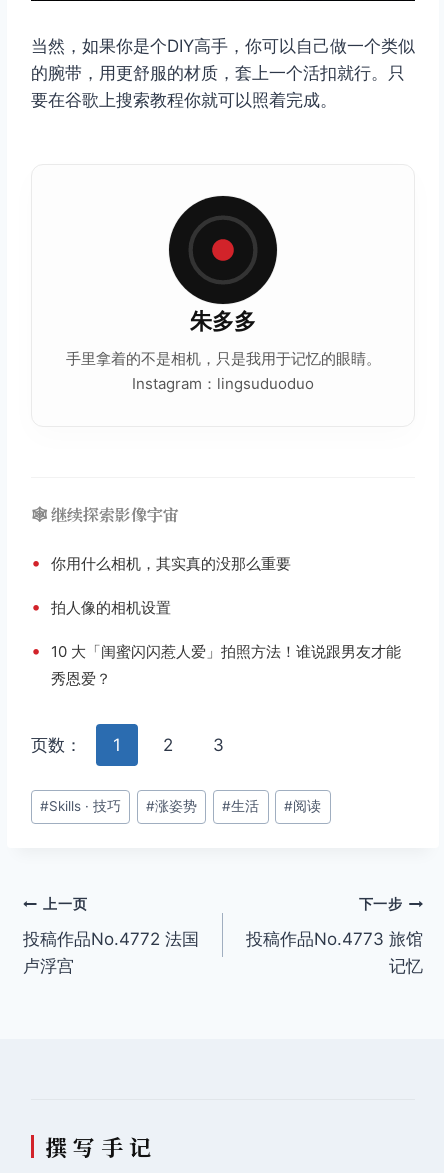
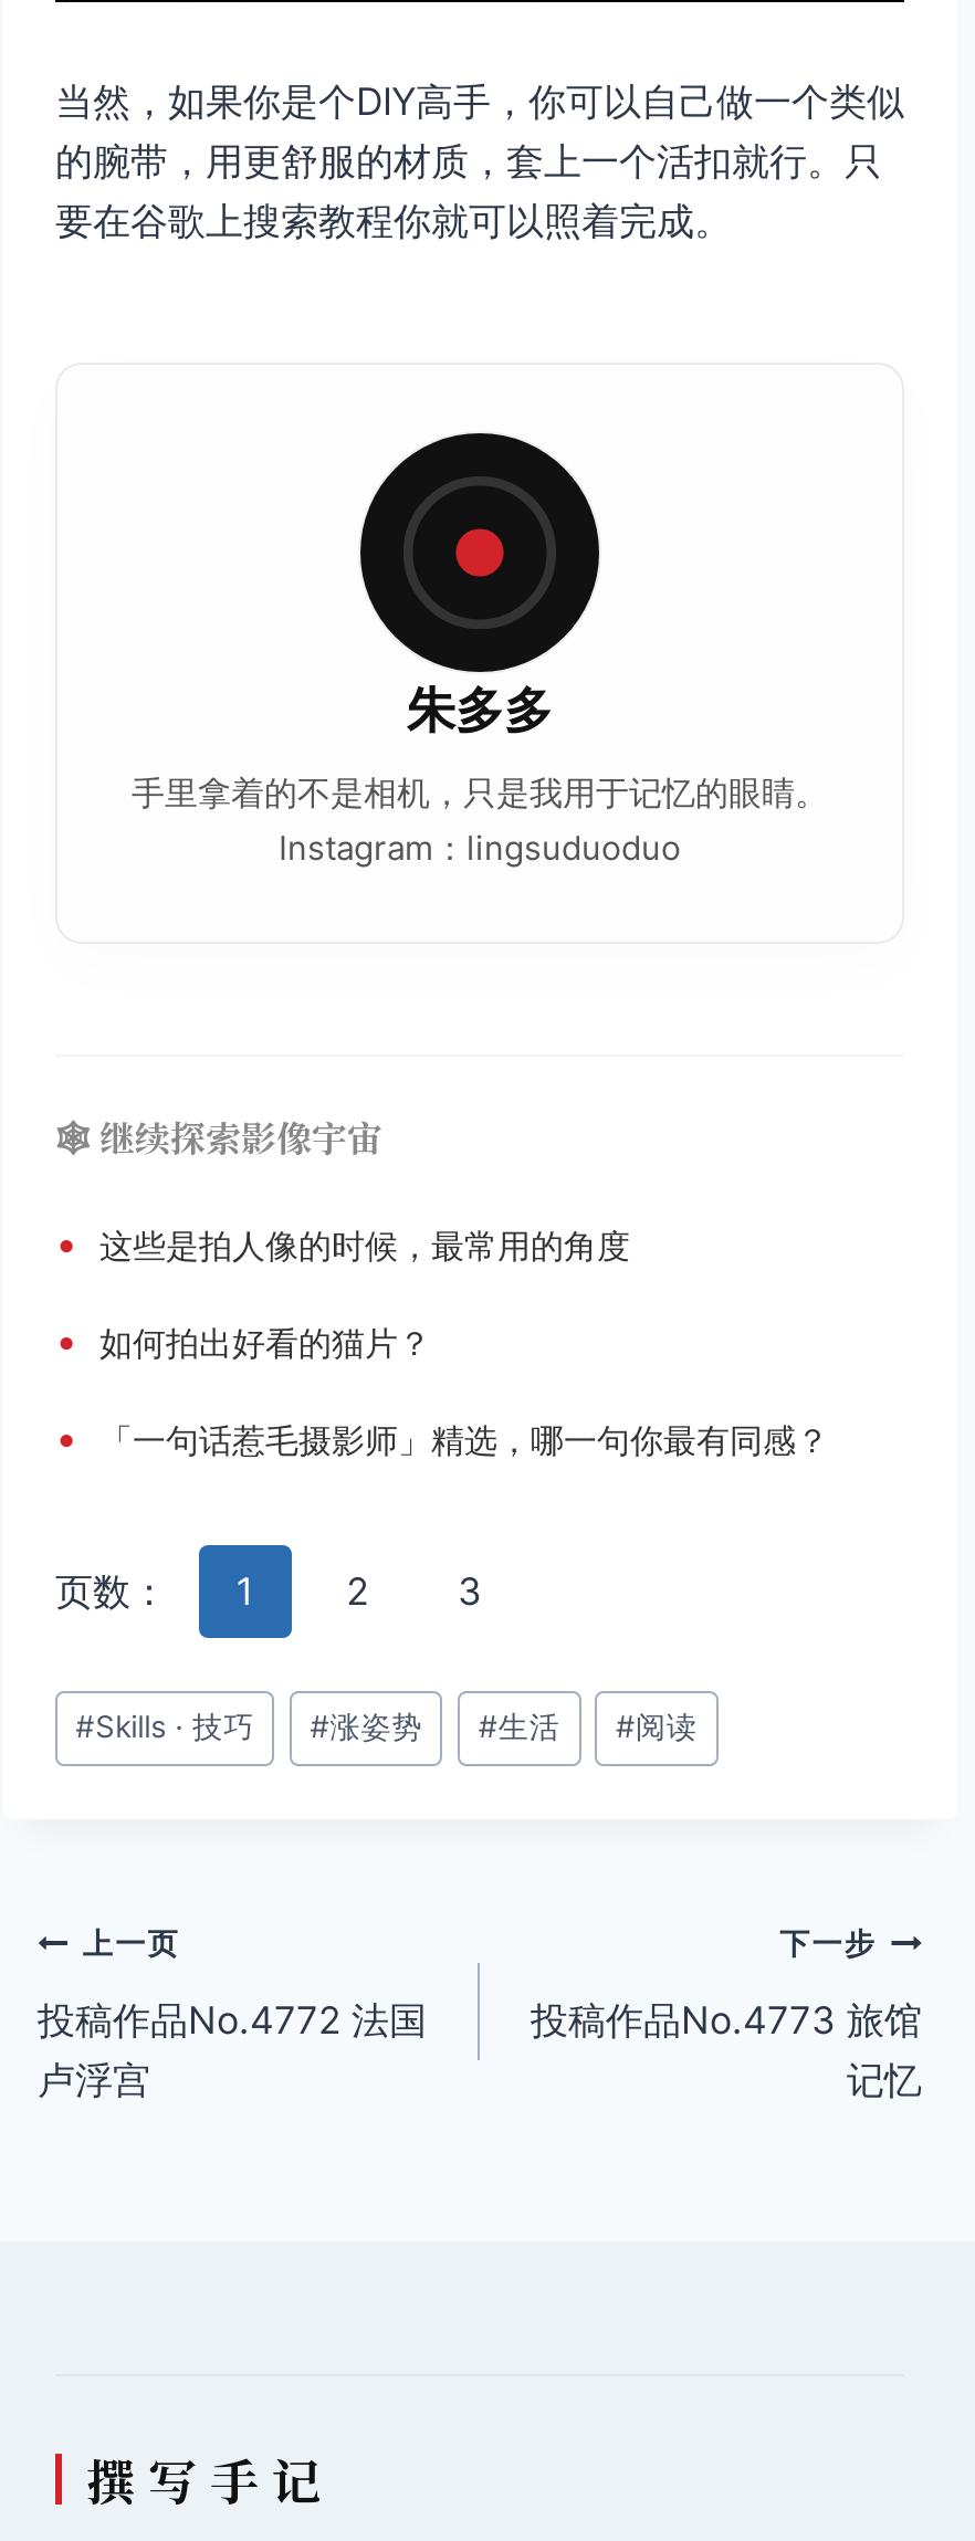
[31,552,291,573] • 你用什么相机，其实真的没那么重要 -> [55,1220,630,1267] • 这些是拍人像的时候，最常用的角度
[31,596,171,617] • 拍人像的相机设置 -> [55,1317,431,1364] • 如何拍出好看的猫片？
[31,640,401,688] • 10 大「闺蜜闪闪惹人爱」拍照方法！谁说跟男友才能 | 秀恩爱？ -> [55,1415,829,1461] • 「一句话惹毛摄影师」精选，哪一句你最有同感？

